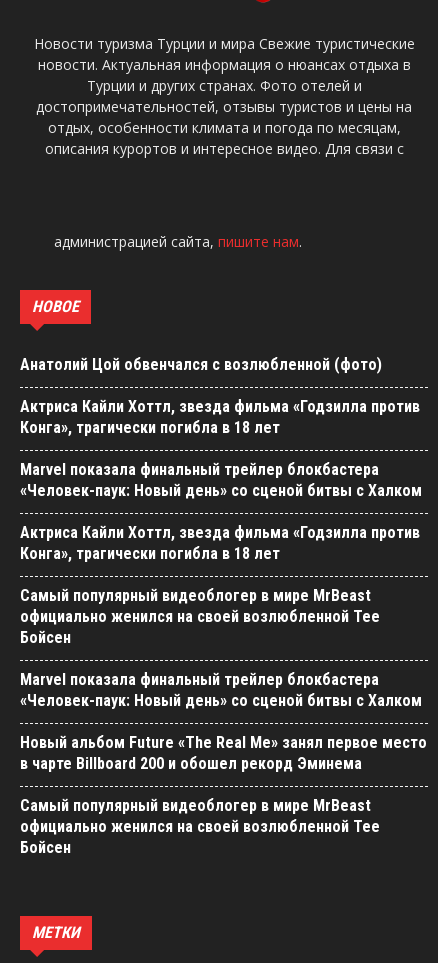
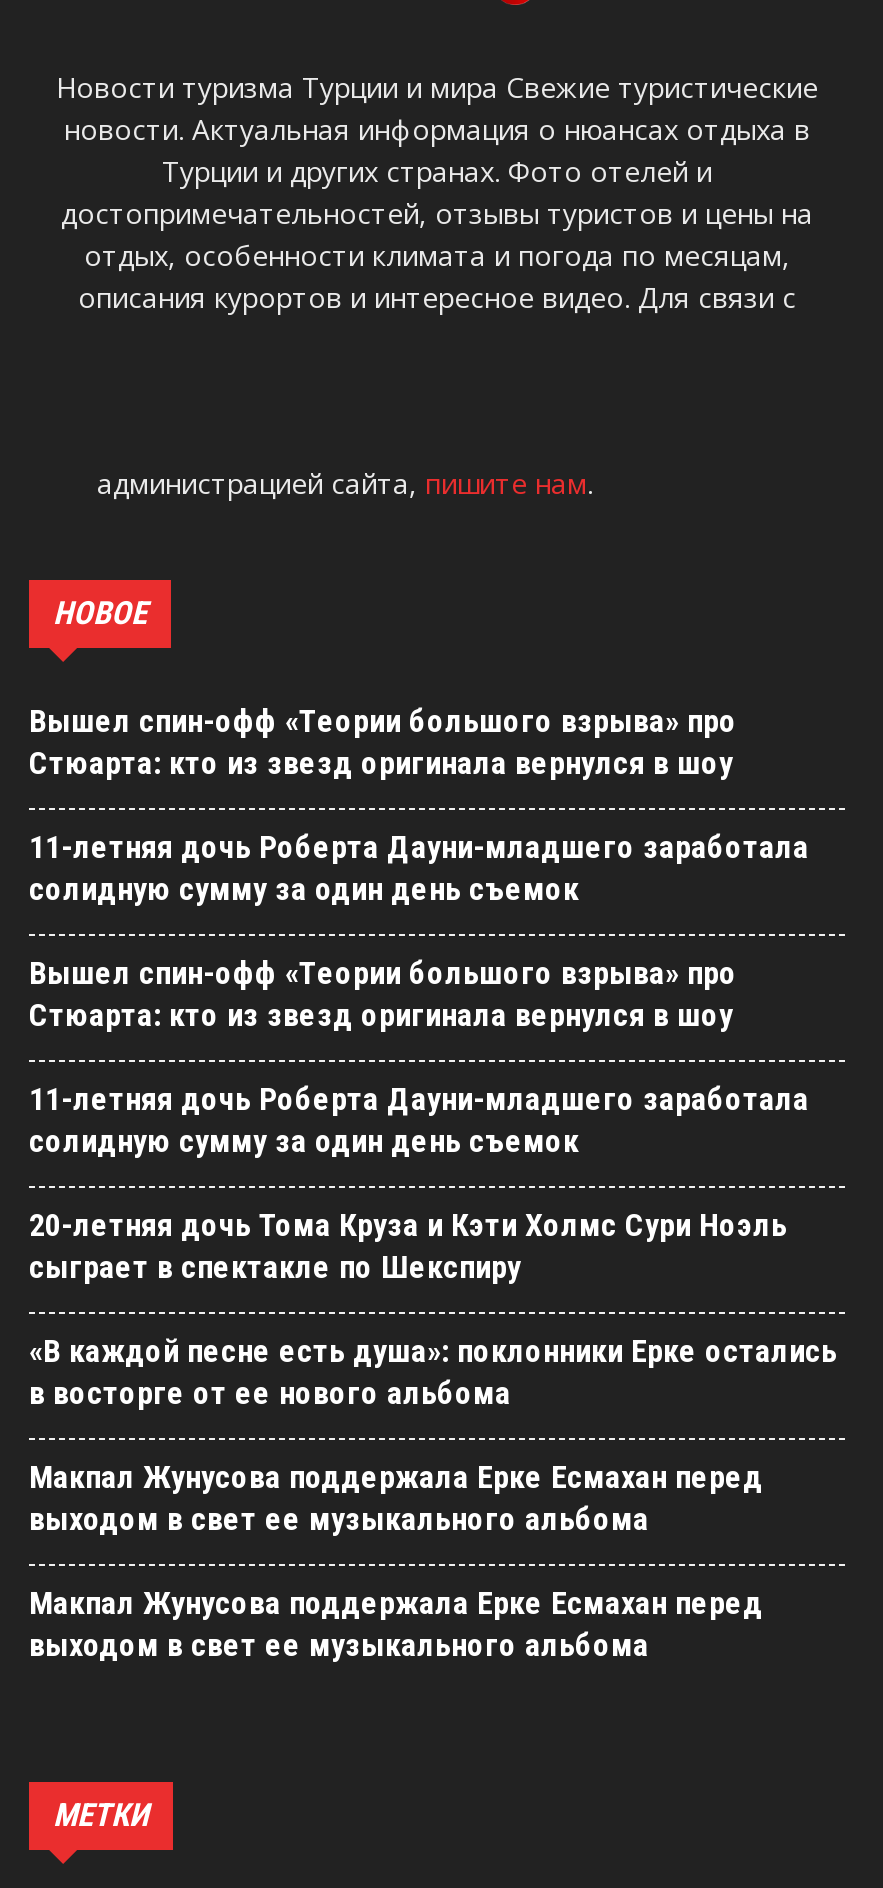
[20,355,382,374] Анатолий Цой обвенчался с возлюбленной (фото) -> [29,702,737,782] Вышел спин-офф «Теории большого взрыва» про | Стюарта: кто из звезд оригинала вернулся в шоу
[20,397,420,437] Актриса Кайли Хоттл, звезда фильма «Годзилла против | Конга», трагически погибла в 18 лет -> [29,828,809,908] 11-летняя дочь Роберта Дауни-младшего заработала | солидную сумму за один день съемок
[20,460,422,500] Marvel показала финальный трейлер блокбастера | «Человек-паук: Новый день» со сценой битвы с Халком -> [29,954,737,1034] Вышел спин-офф «Теории большого взрыва» про | Стюарта: кто из звезд оригинала вернулся в шоу
[20,523,420,563] Актриса Кайли Хоттл, звезда фильма «Годзилла против | Конга», трагически погибла в 18 лет -> [29,1080,809,1160] 11-летняя дочь Роберта Дауни-младшего заработала | солидную сумму за один день съемок
[20,586,380,647] Самый популярный видеоблогер в мире MrBeast | официально женился на своей возлюбленной Тее | Бойсен -> [29,1206,787,1286] 20-летняя дочь Тома Круза и Кэти Холмс Сури Ноэль | сыграет в спектакле по Шекспиру
[20,670,422,710] Marvel показала финальный трейлер блокбастера | «Человек-паук: Новый день» со сценой битвы с Халком -> [29,1332,837,1412] «В каждой песне есть душа»: поклонники Ерке остались | в восторге от ее нового альбома
[20,733,427,773] Новый альбом Future «The Real Me» занял первое место | в чарте Billboard 200 и обошел рекорд Эминема -> [29,1458,763,1538] Макпал Жунусова поддержала Ерке Есмахан перед | выходом в свет ее музыкального альбома
[20,796,380,857] Самый популярный видеоблогер в мире MrBeast | официально женился на своей возлюбленной Тее | Бойсен -> [29,1584,763,1664] Макпал Жунусова поддержала Ерке Есмахан перед | выходом в свет ее музыкального альбома

